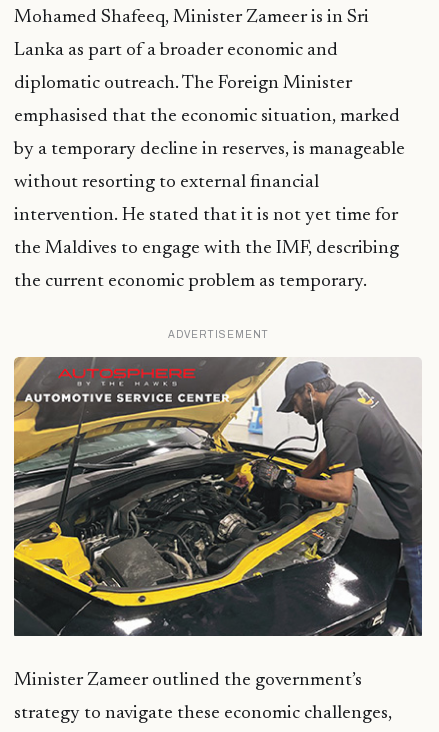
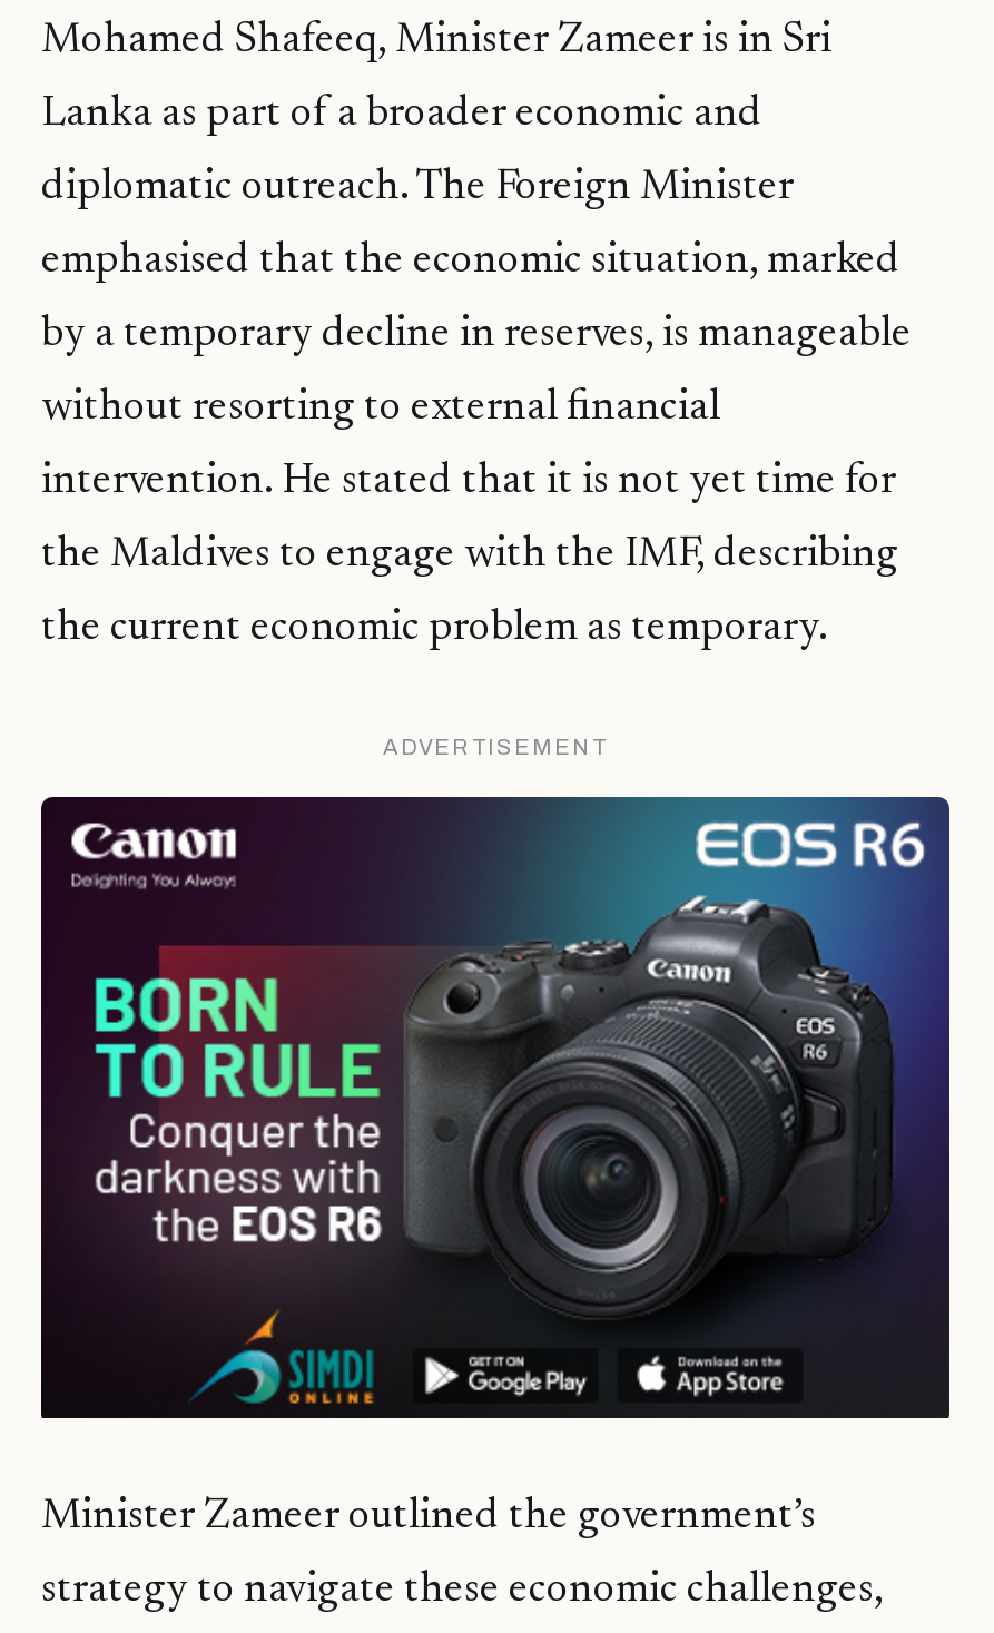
[13,356,422,637] [image] -> [39,795,952,1420] [image]

